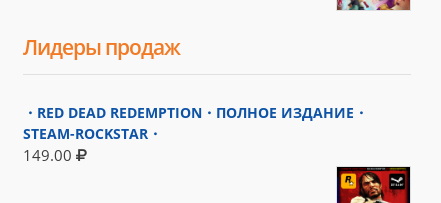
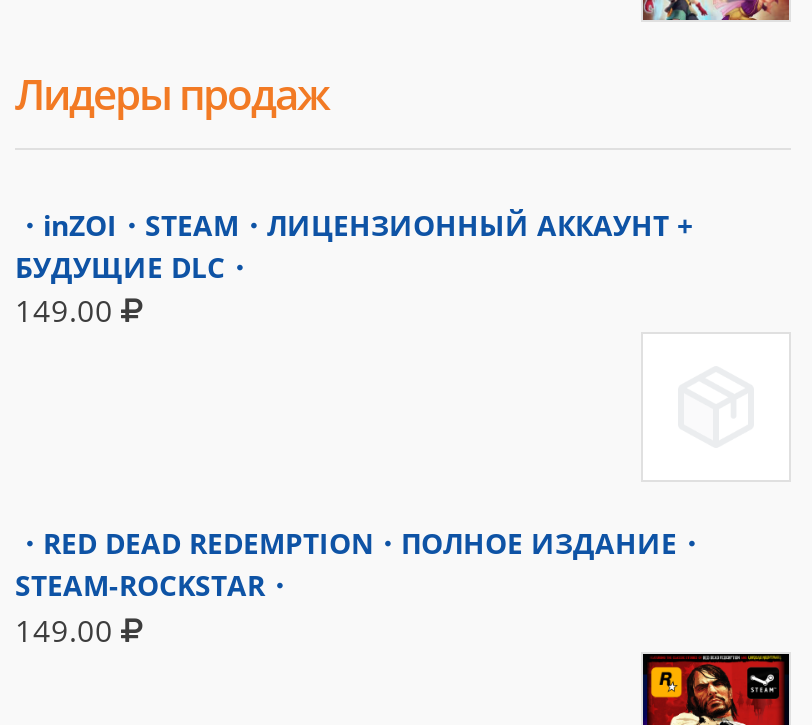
none -> [15,206,693,331] ・inZOI・STEAM・ЛИЦЕНЗИОННЫЙ АККАУНТ + | БУДУЩИЕ DLC・ | 149.00

